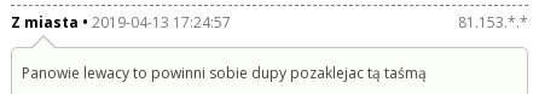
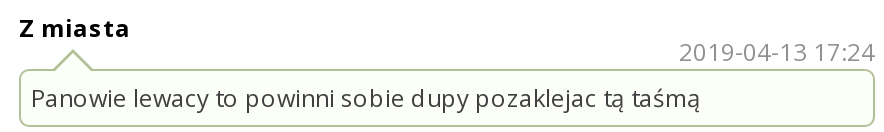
[92,12,528,33] 2019-04-13 17:24:57 | 81.153.*.* -> [679,36,875,70] 2019-04-13 17:24

